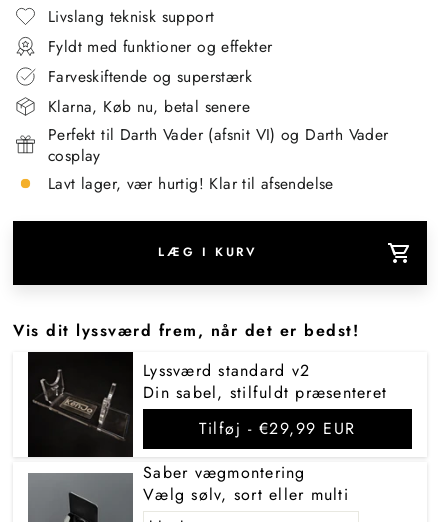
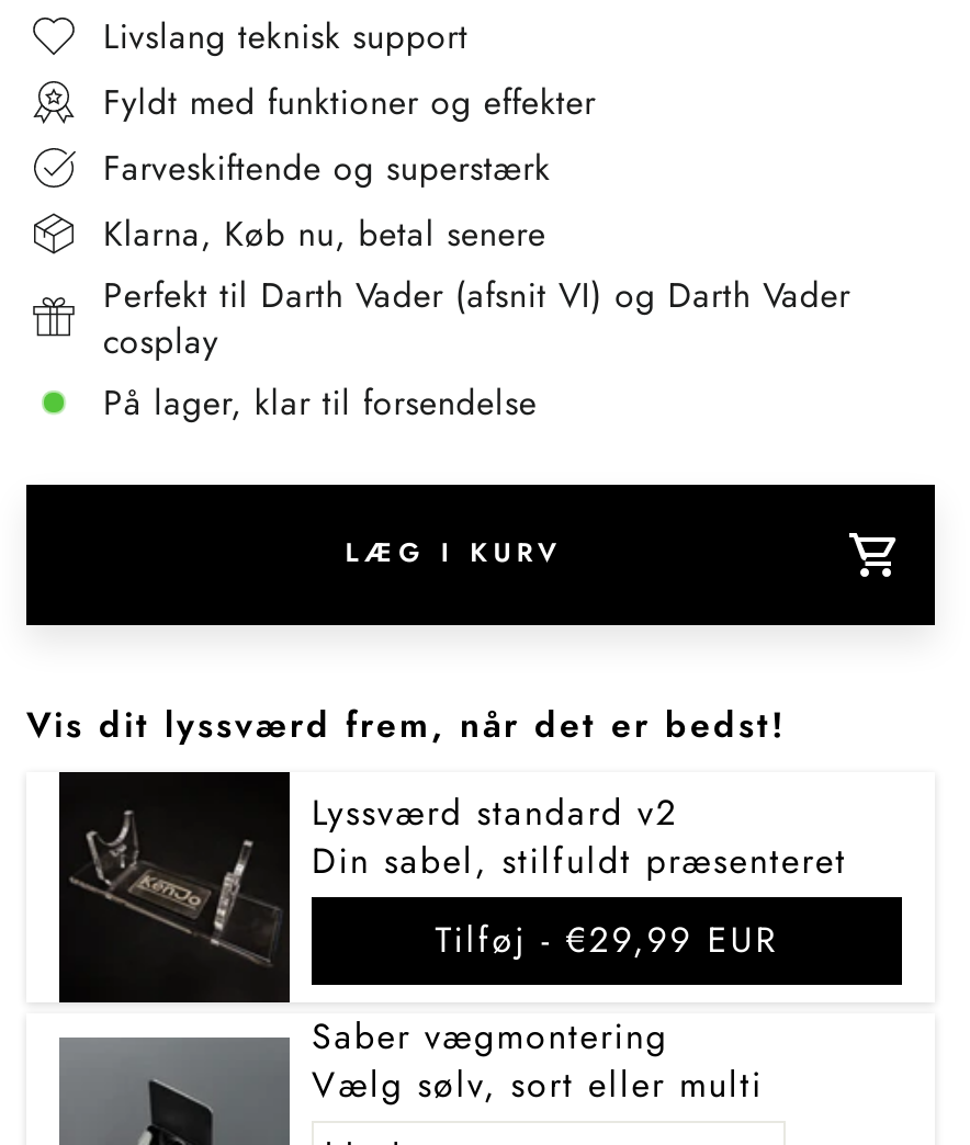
[48,172,334,195] Lavt lager, vær hurtig! Klar til afsendelse -> [103,376,537,427] På lager, klar til forsendelse

